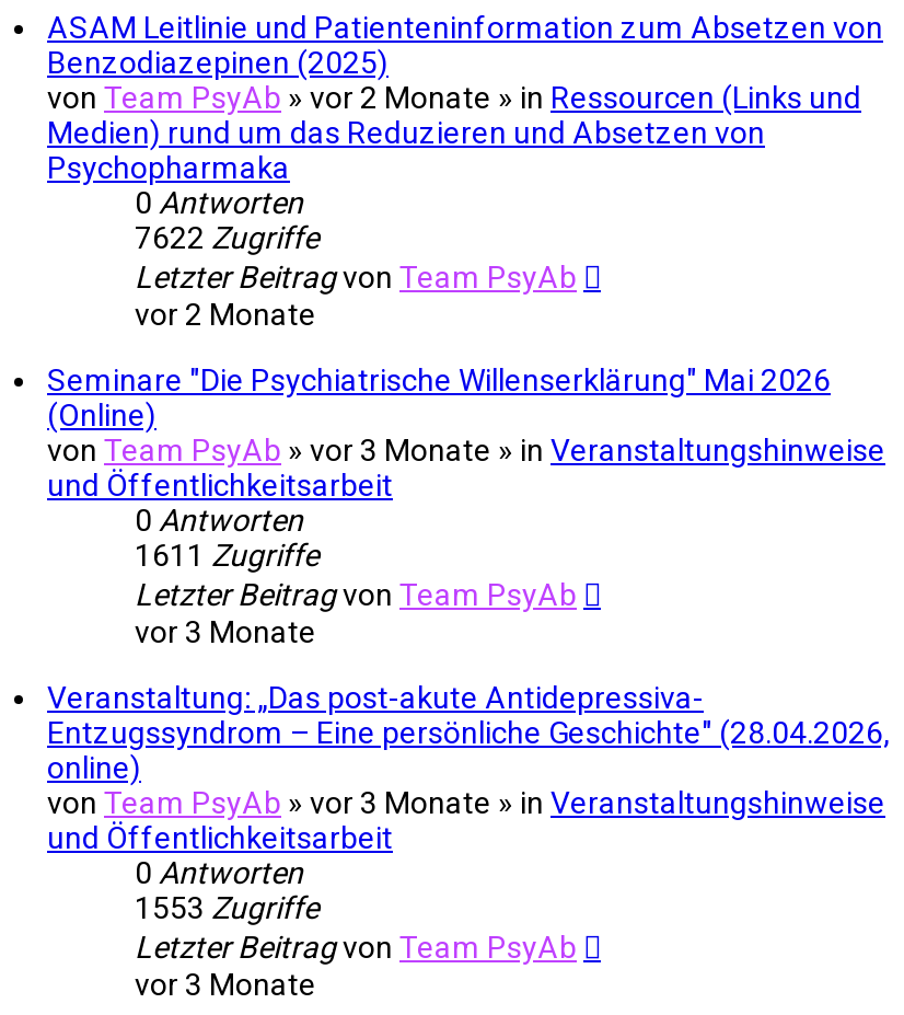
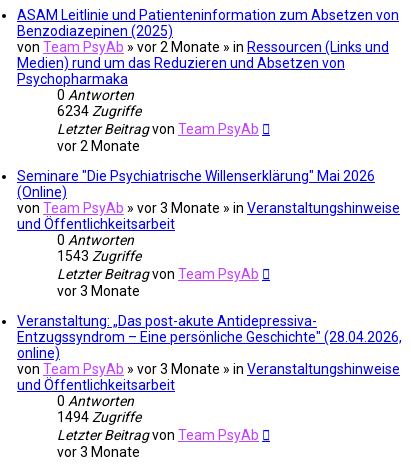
[135,220,318,255] 7622 Zugriffe -> [57,103,141,119] 6234 Zugriffe
[135,538,318,573] 1611 Zugriffe -> [57,248,141,264] 1543 Zugriffe
[135,890,318,925] 1553 Zugriffe -> [57,409,141,425] 1494 Zugriffe

